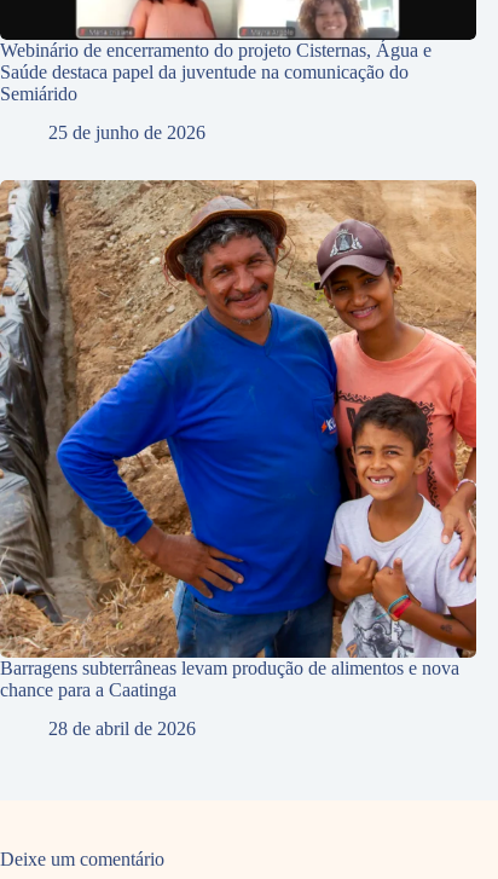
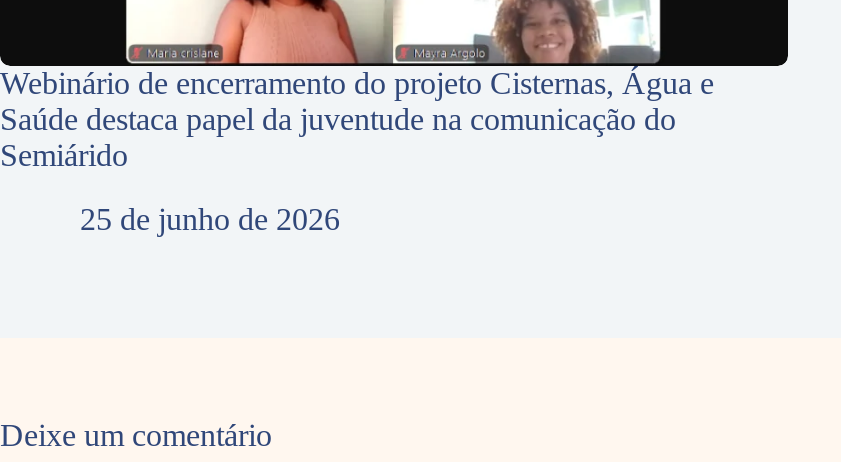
[0,179,477,739] [image] | Barragens subterrâneas levam produção de alimentos e nova | chance para a Caatinga | 28 de abril de 2026 -> none

